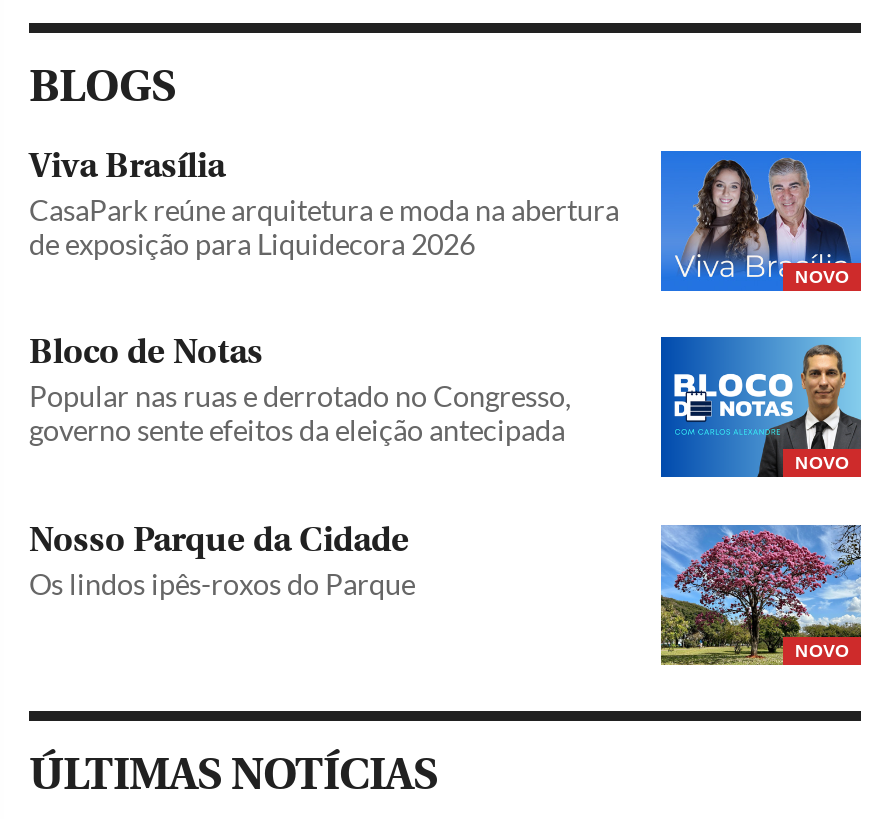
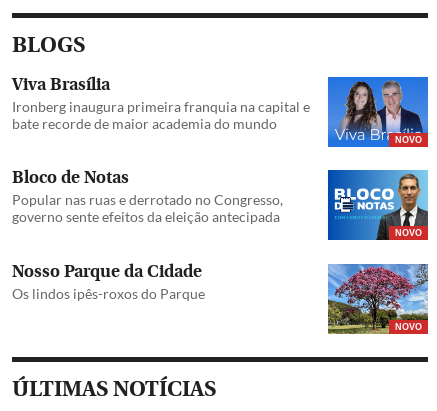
[29,194,619,262] CasaPark reúne arquitetura e moda na abertura | de exposição para Liquidecora 2026 -> [12,98,310,132] Ironberg inaugura primeira franquia na capital e | bate recorde de maior academia do mundo

